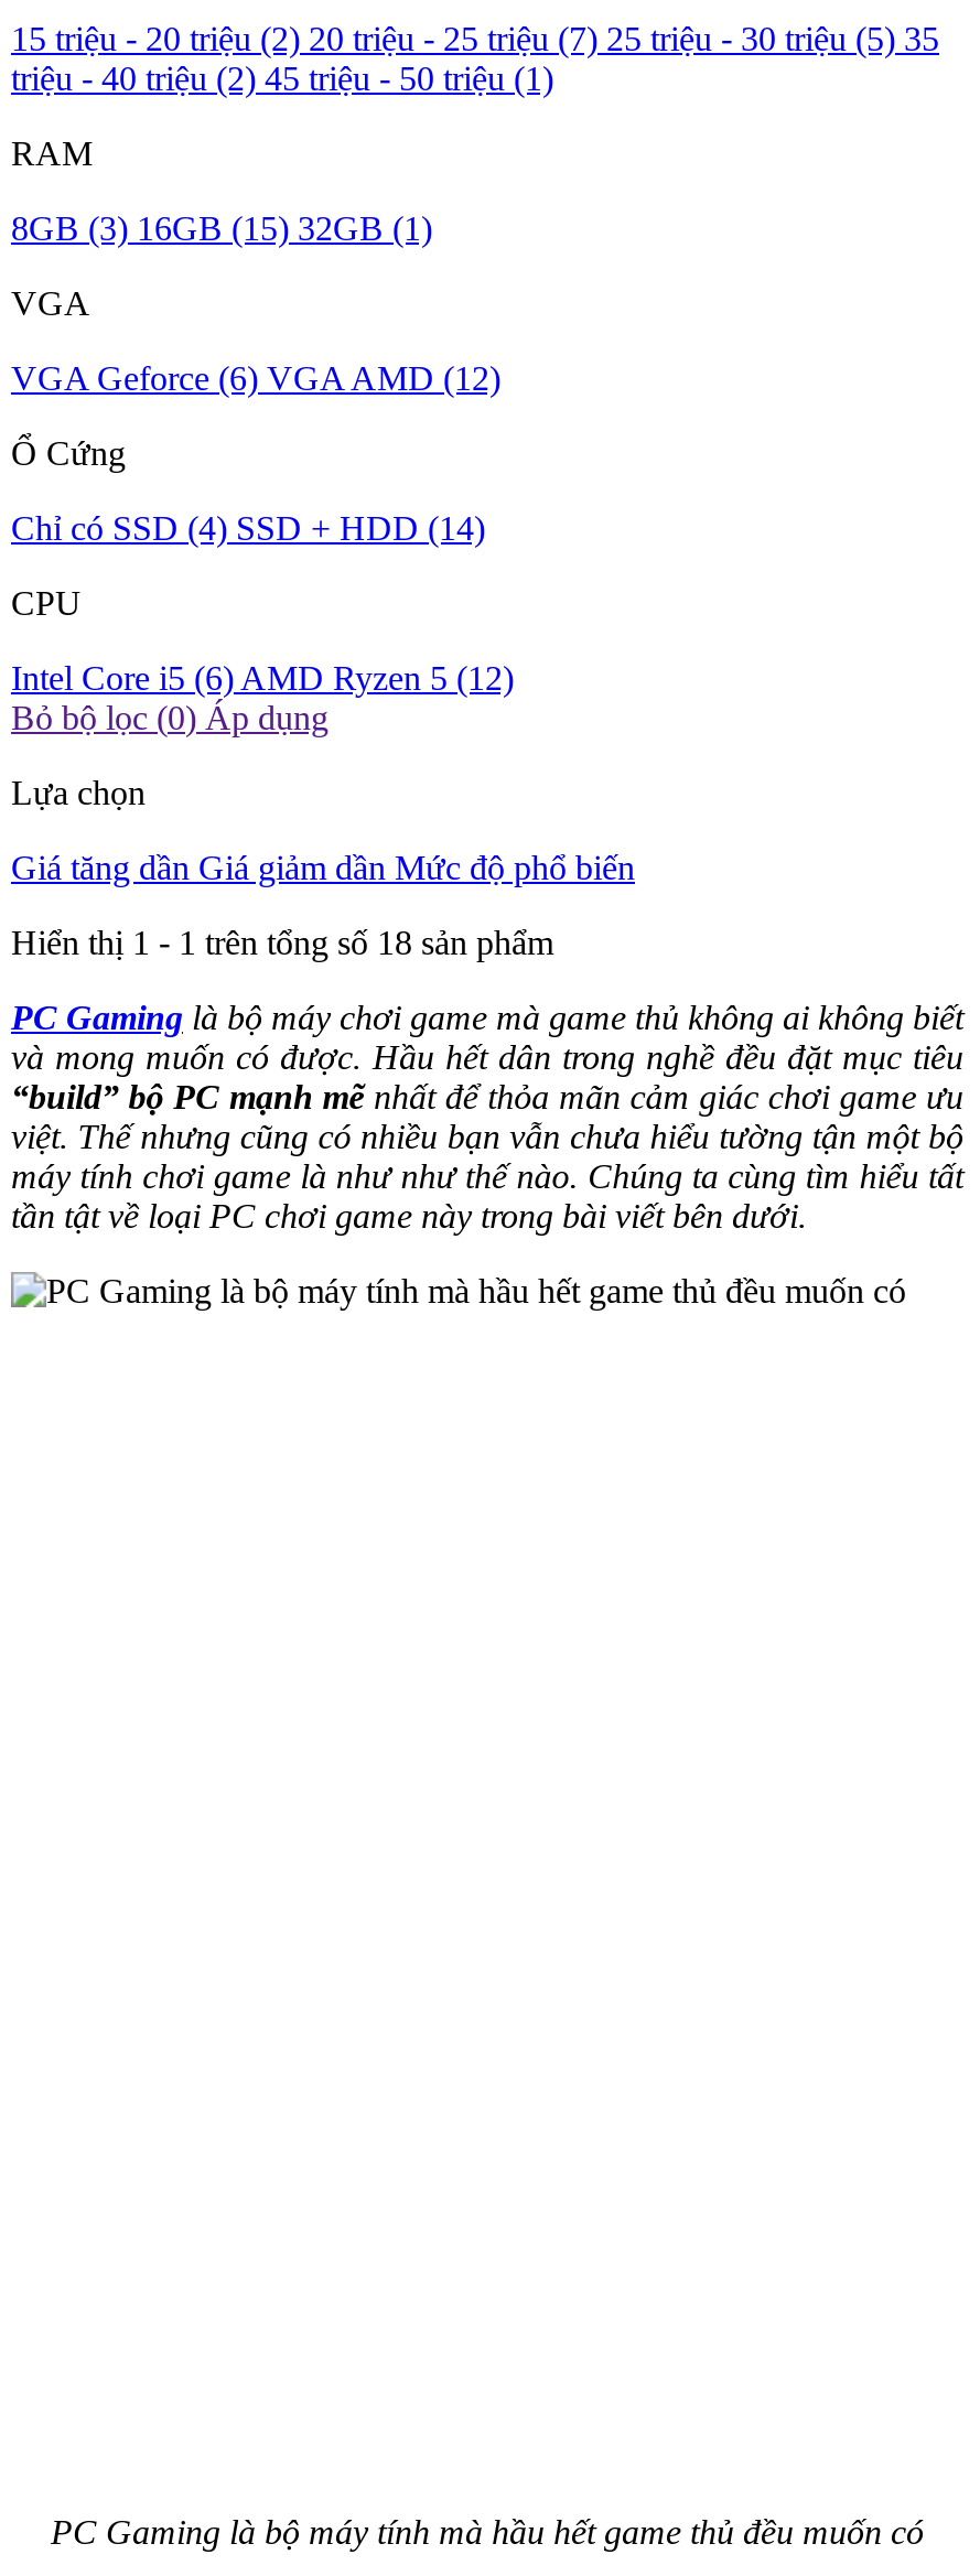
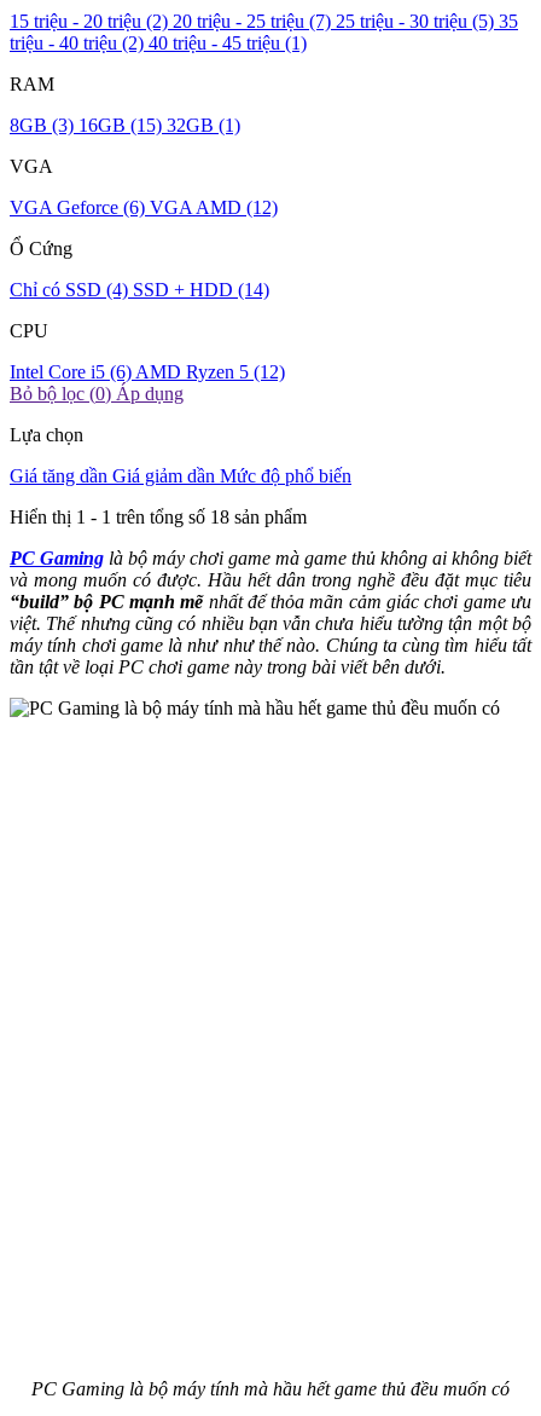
[11,59,553,96] triệu - 40 triệu (2) 45 triệu - 50 triệu (1) -> [10,32,307,53] triệu - 40 triệu (2) 40 triệu - 45 triệu (1)

